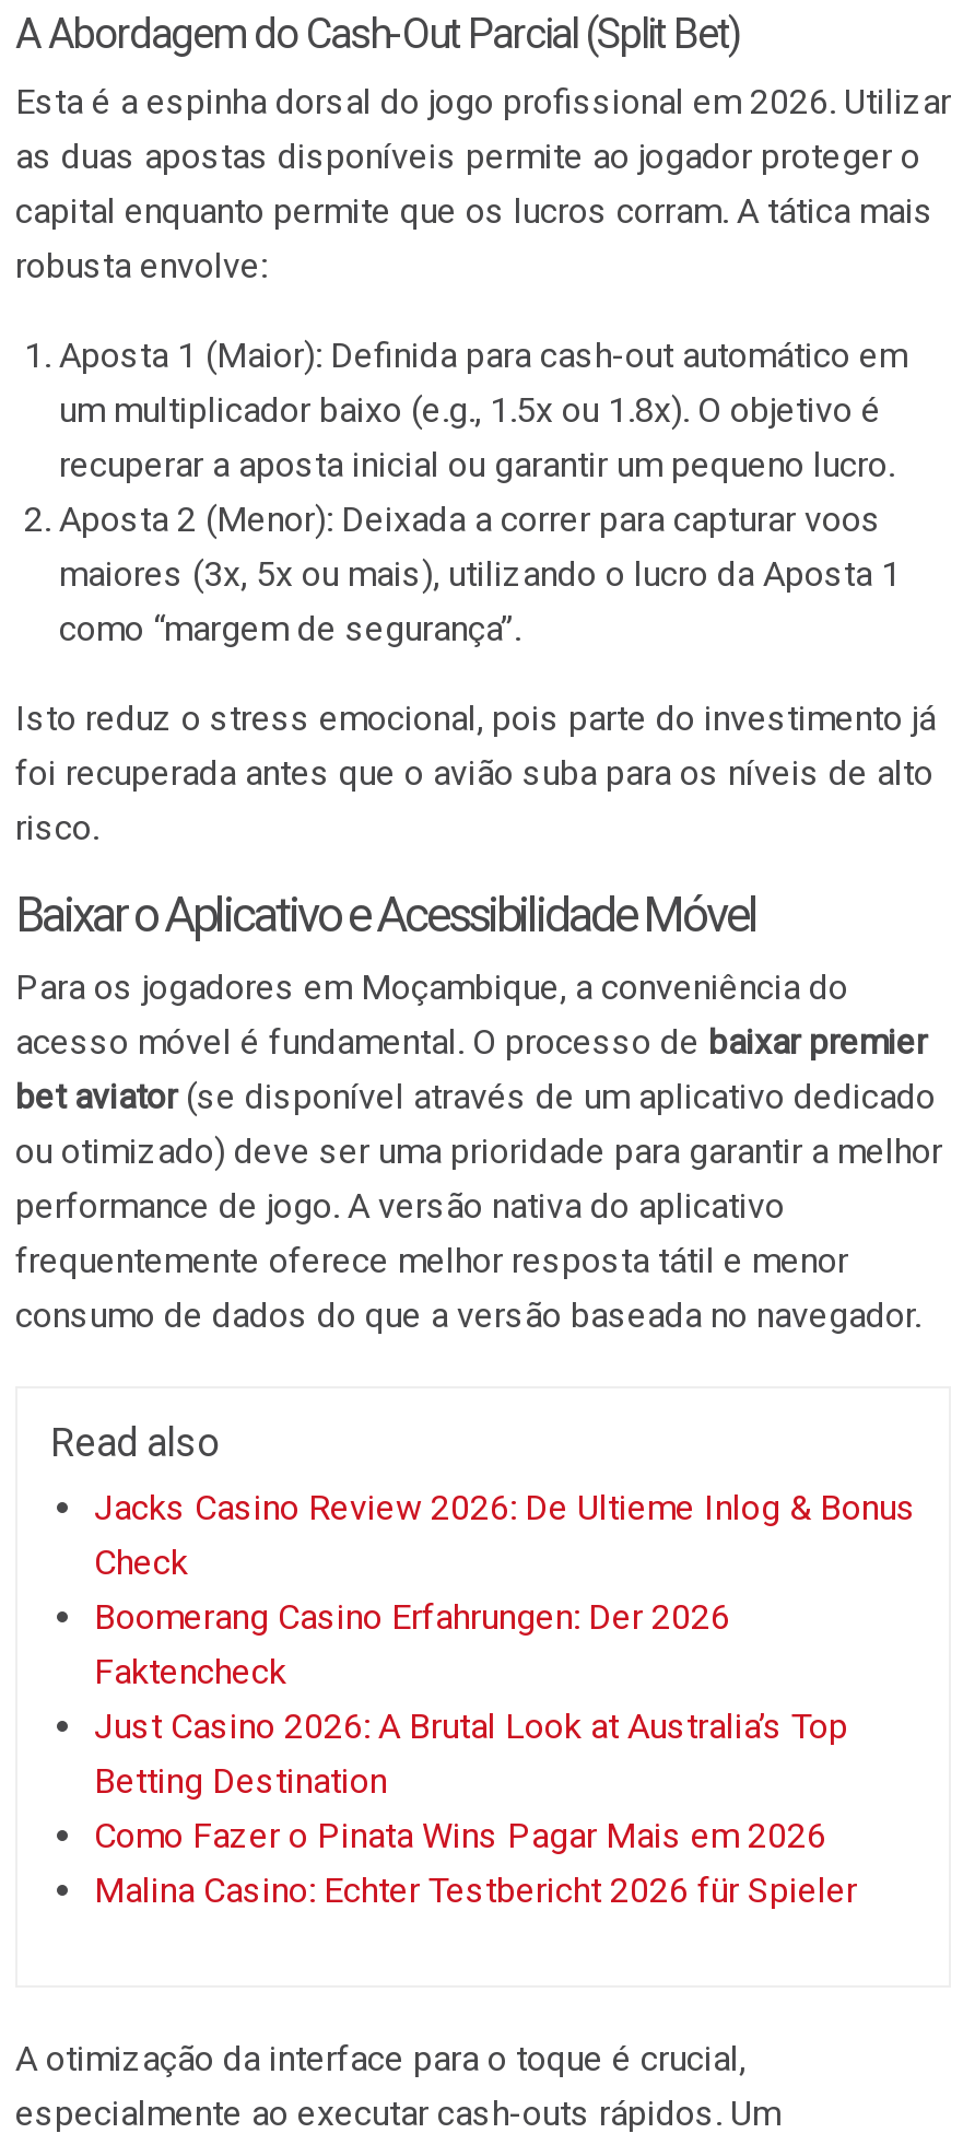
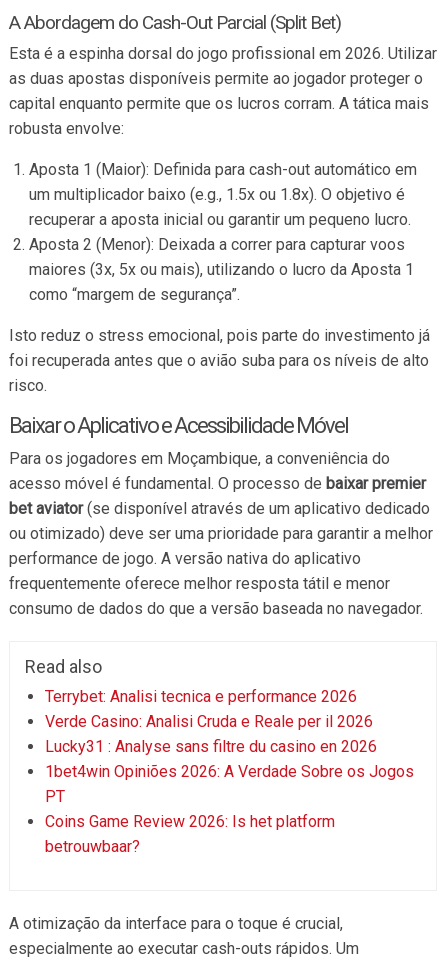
[94,1487,916,1911] Jacks Casino Review 2026: De Ultieme Inlog & Bonus | Check | Boomerang Casino Erfahrungen: Der 2026 | Faktencheck | Just Casino 2026: A Brutal Look at Australia’s Top | Betting Destination | Como Fazer o Pinata Wins Pagar Mais em 2026 | Malina Casino: Echter Testbericht 2026 für Spieler -> [45,687,414,856] Terrybet: Analisi tecnica e performance 2026 | Verde Casino: Analisi Cruda e Reale per il 2026 | Lucky31 : Analyse sans filtre du casino en 2026 | 1bet4win Opiniões 2026: A Verdade Sobre os Jogos | PT | Coins Game Review 2026: Is het platform | betrouwbaar?

